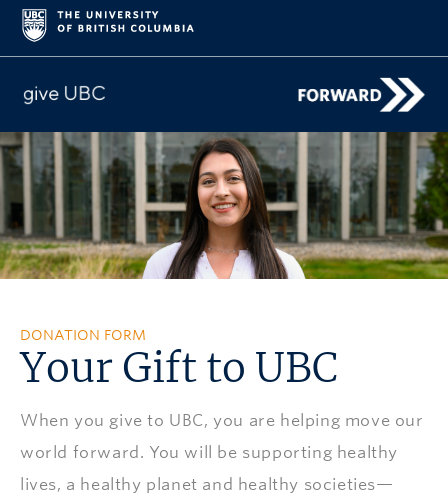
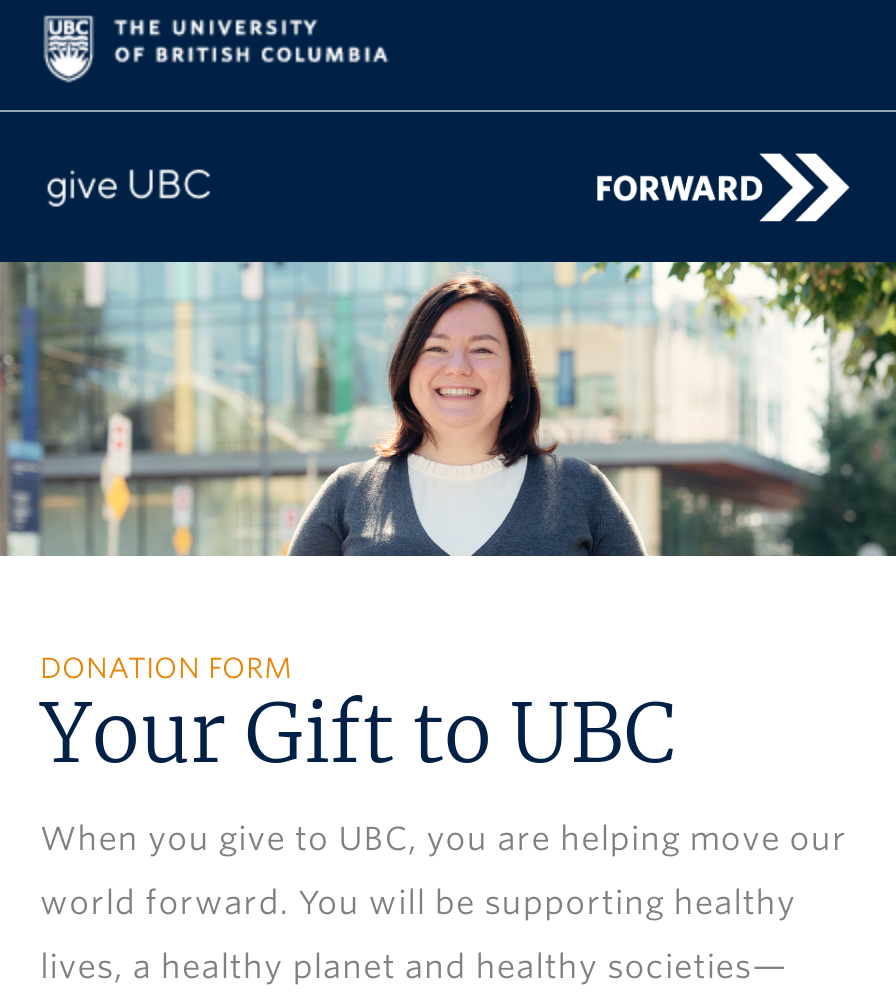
[3,132,445,280] [image] -> [6,260,890,558] [image]

